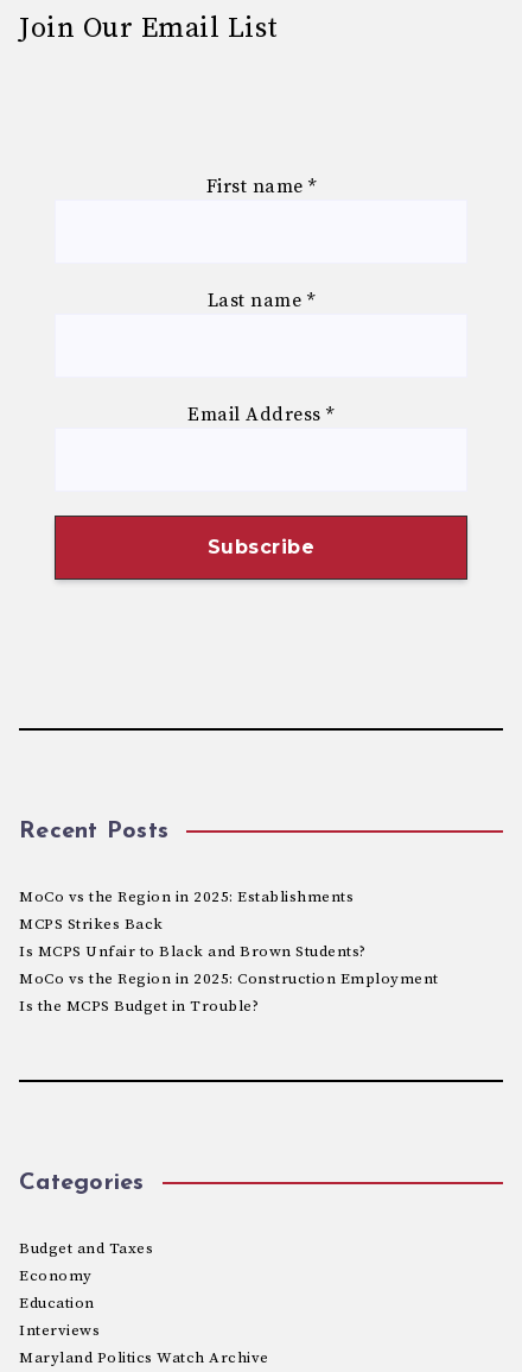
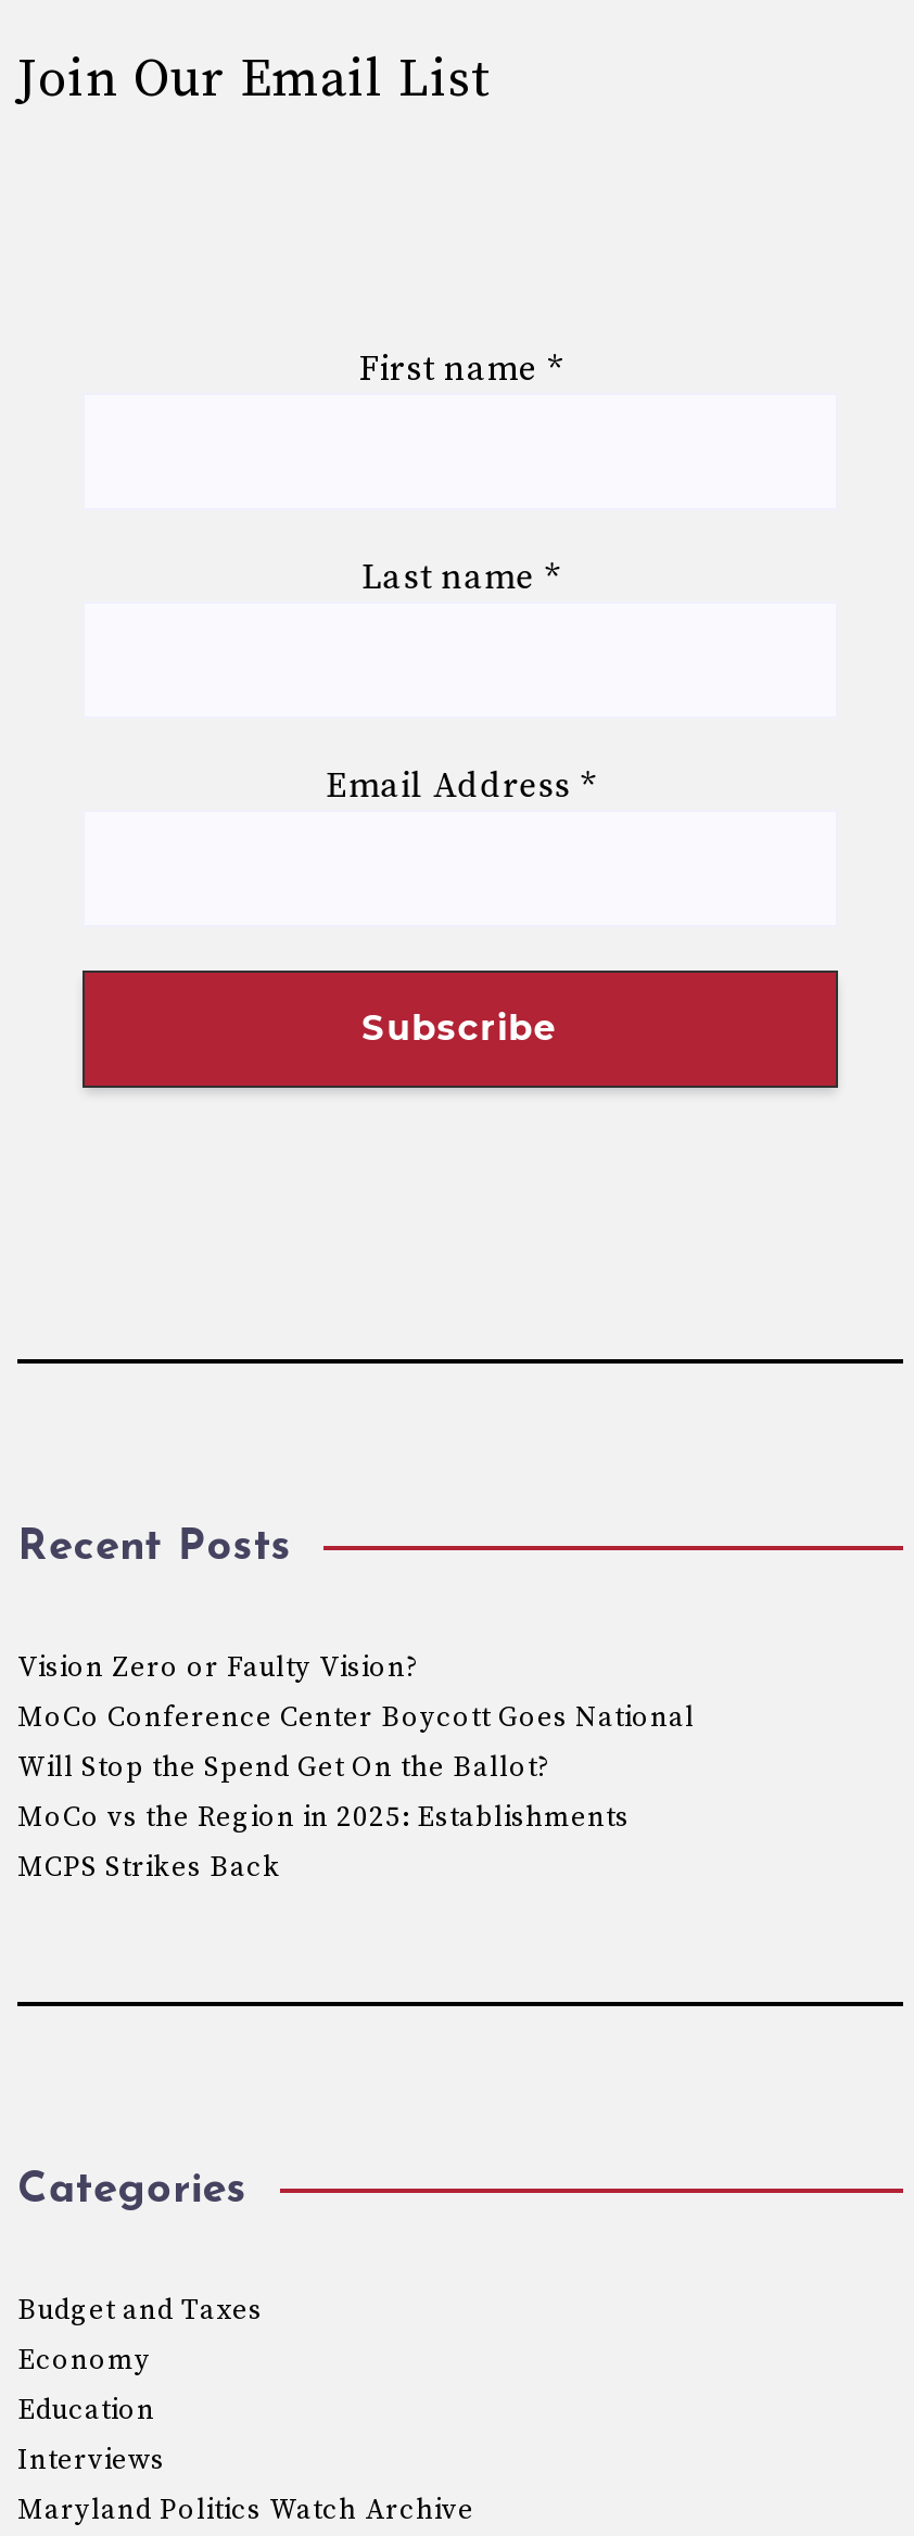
none -> [17,1651,695,1785] Vision Zero or Faulty Vision? | MoCo Conference Center Boycott Goes National | Will Stop the Spend Get On the Ballot?
moved [19,888,354,934] -> [17,1800,630,1885]: MoCo vs the Region in 2025: Establishments | MCPS Strikes Back
[19,942,438,1016] Is MCPS Unfair to Black and Brown Students? | MoCo vs the Region in 2025: Construction Employment | Is the MCPS Budget in Trouble? -> none

